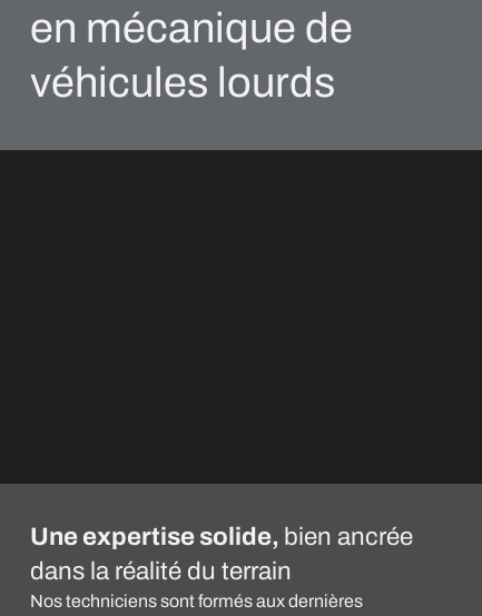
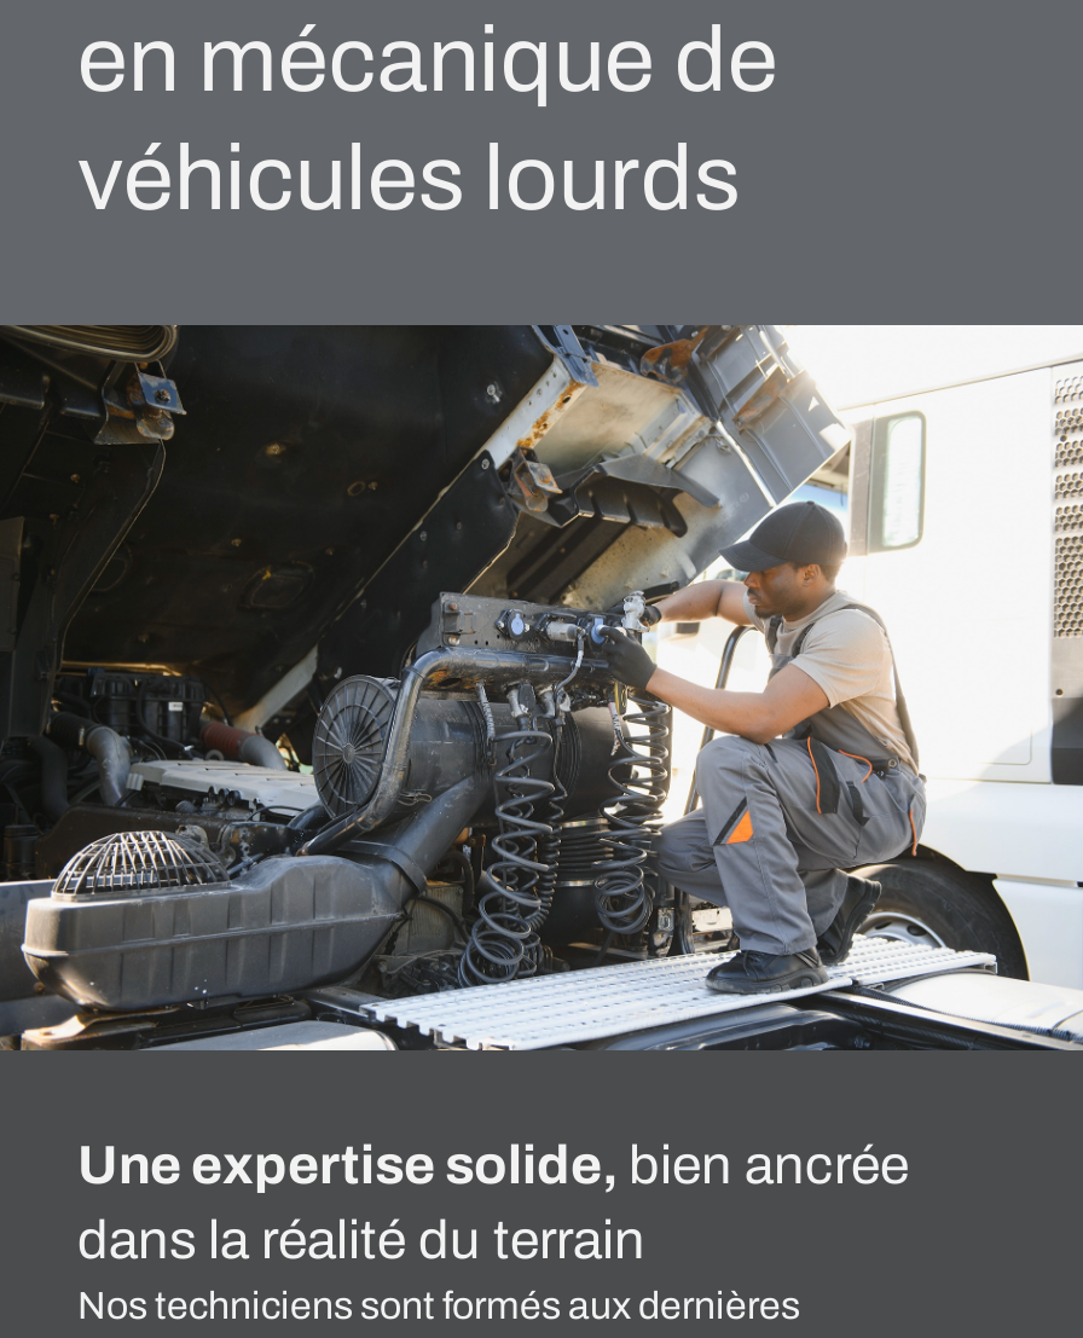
none -> [7,323,1076,1053] [image]

